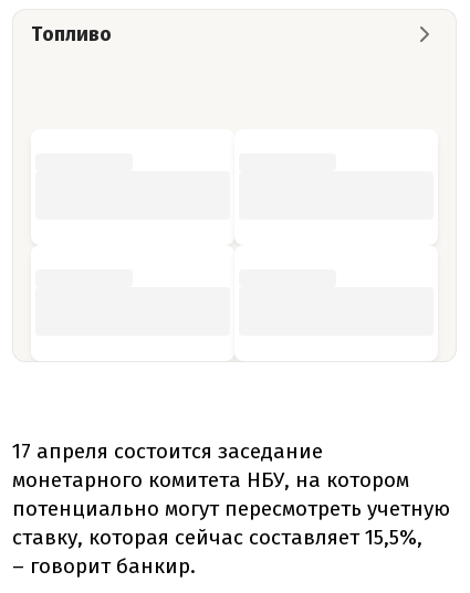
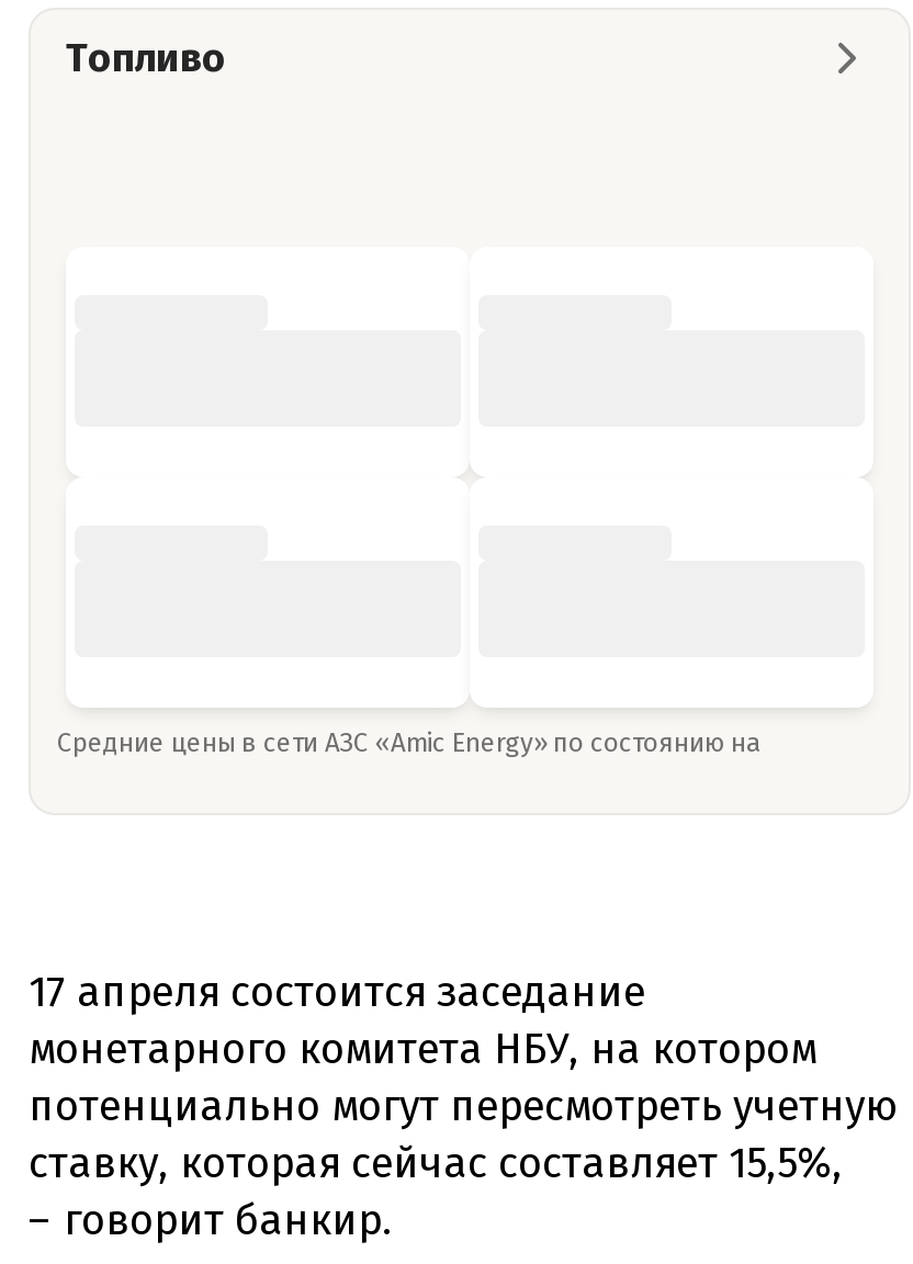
none -> [57,727,768,757] Средние цены в сети АЗС «Amic Energy» по состоянию на

